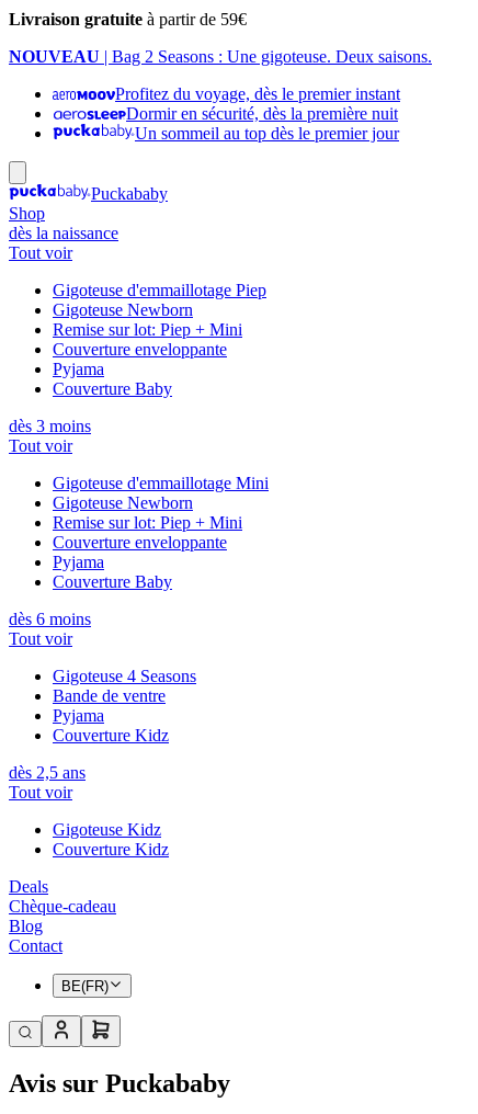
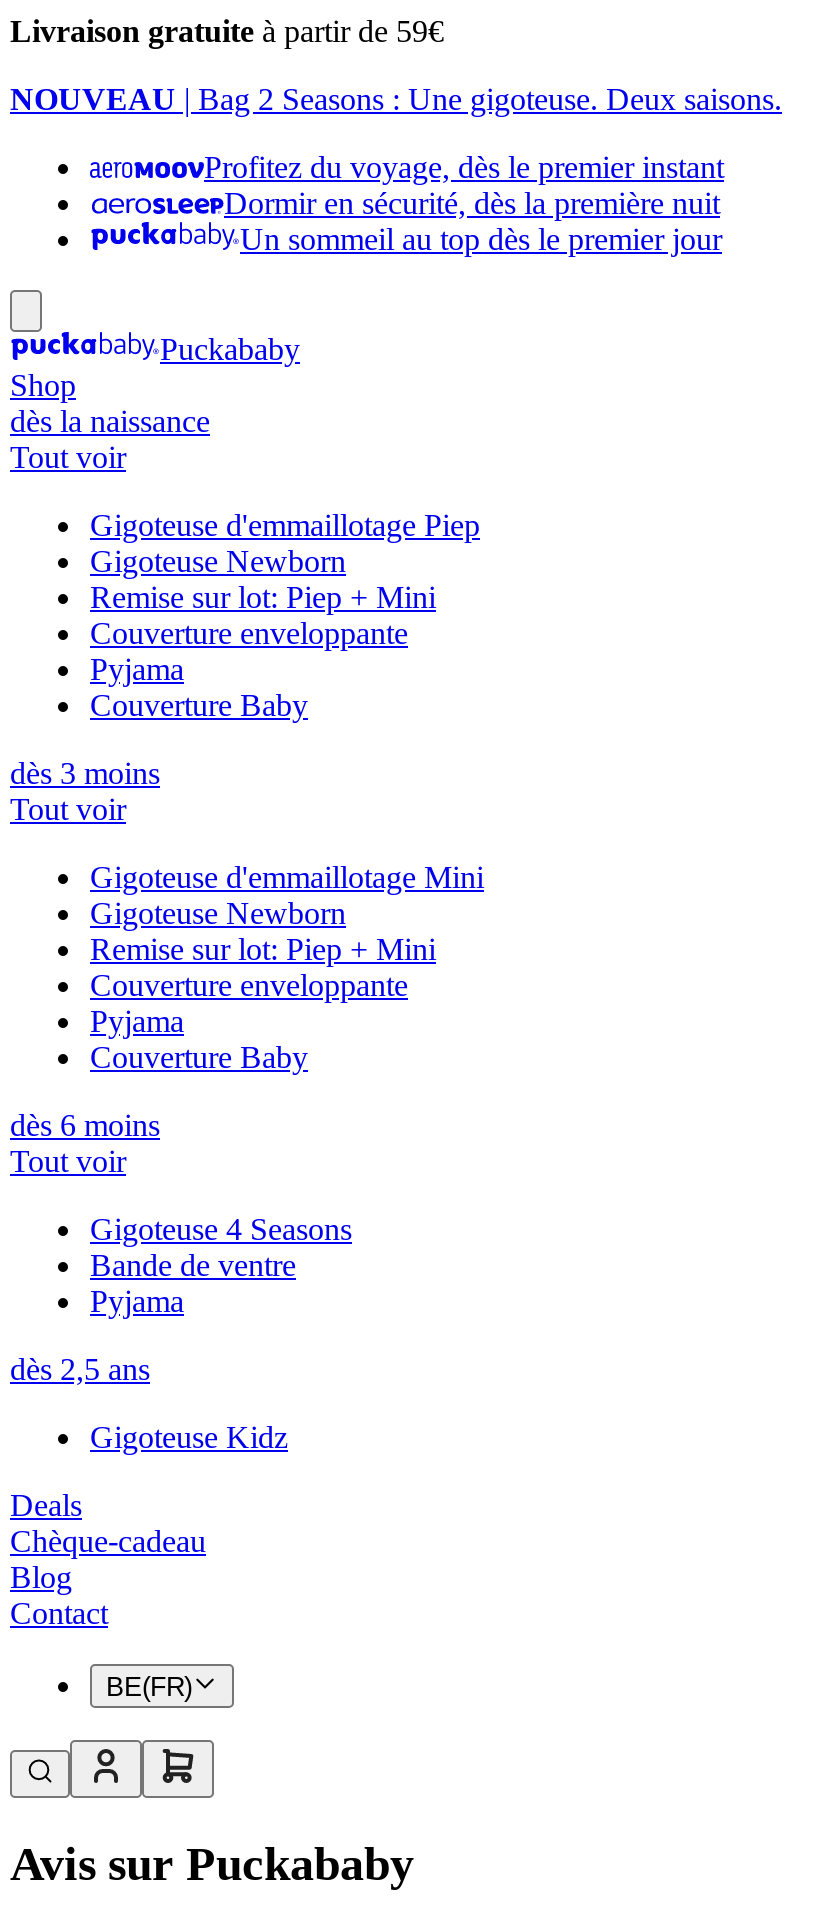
[53,726,169,744] Couverture Kidz -> none
[9,783,72,802] Tout voir -> none
[53,840,169,859] Couverture Kidz -> none

